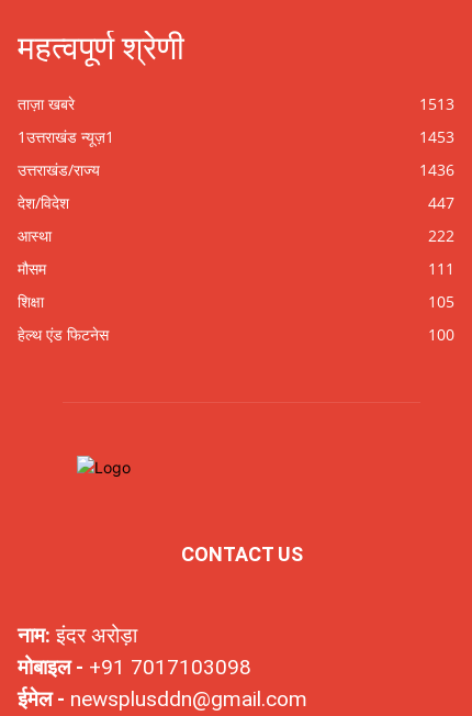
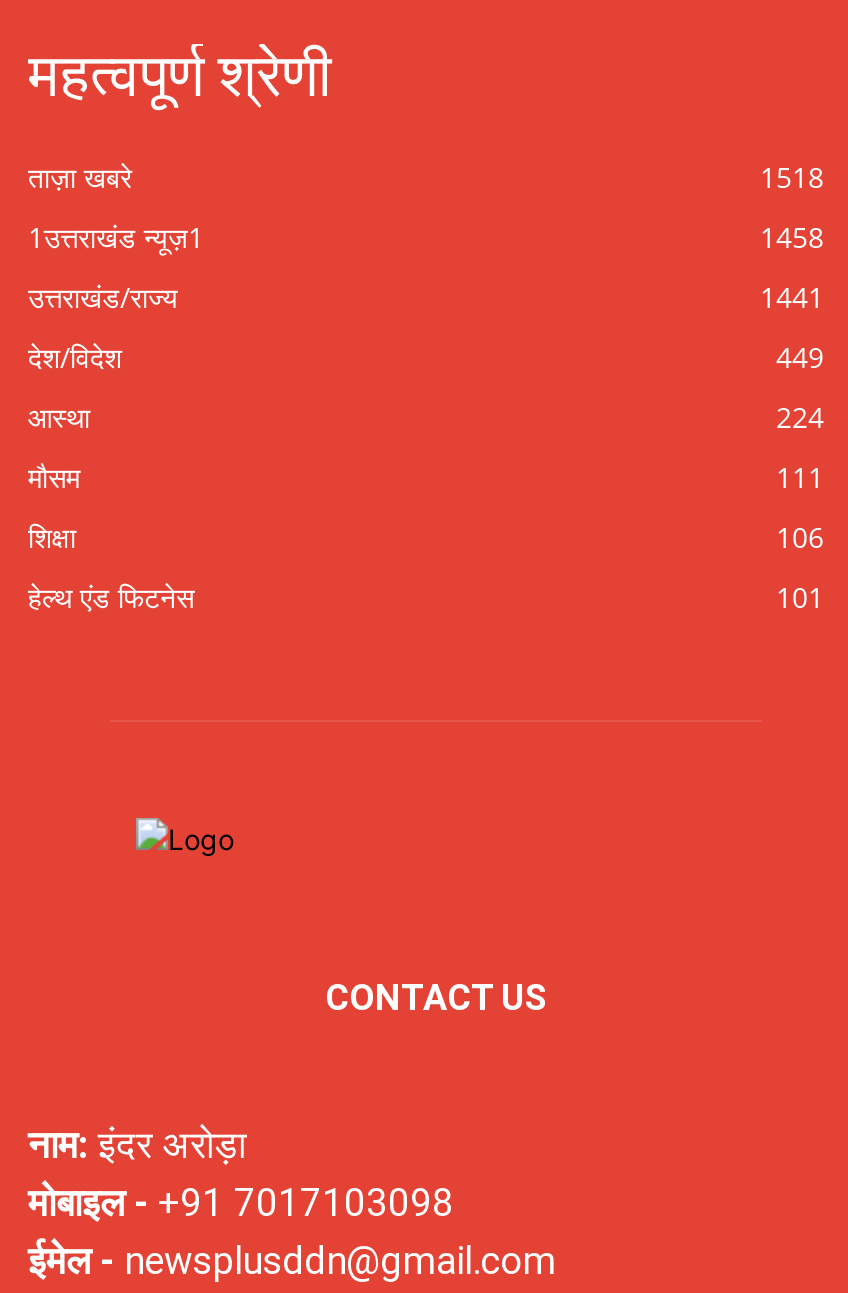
[419,93,454,114] 1513 -> [760,158,824,196] 1518
[419,126,454,147] 1453 -> [760,218,824,256] 1458
[419,159,454,180] 1436 -> [760,278,824,316] 1441
[428,192,454,213] 447 -> [776,338,824,376] 449
[428,225,454,246] 222 -> [776,398,824,436] 224
[428,291,454,312] 105 -> [776,518,824,556] 106
[428,324,454,344] 100 -> [776,578,824,616] 101

